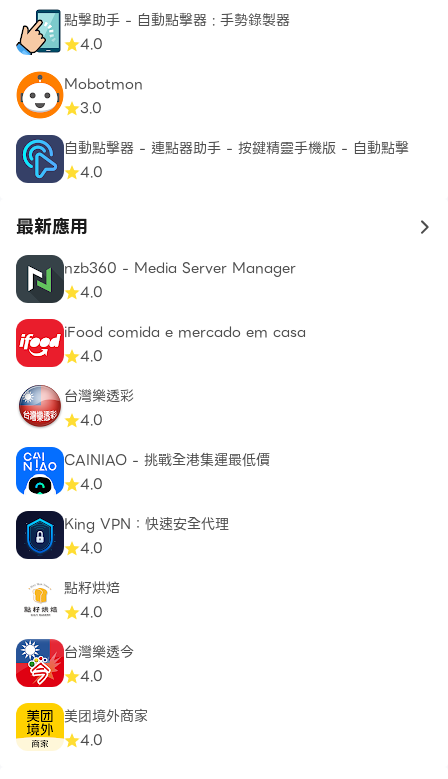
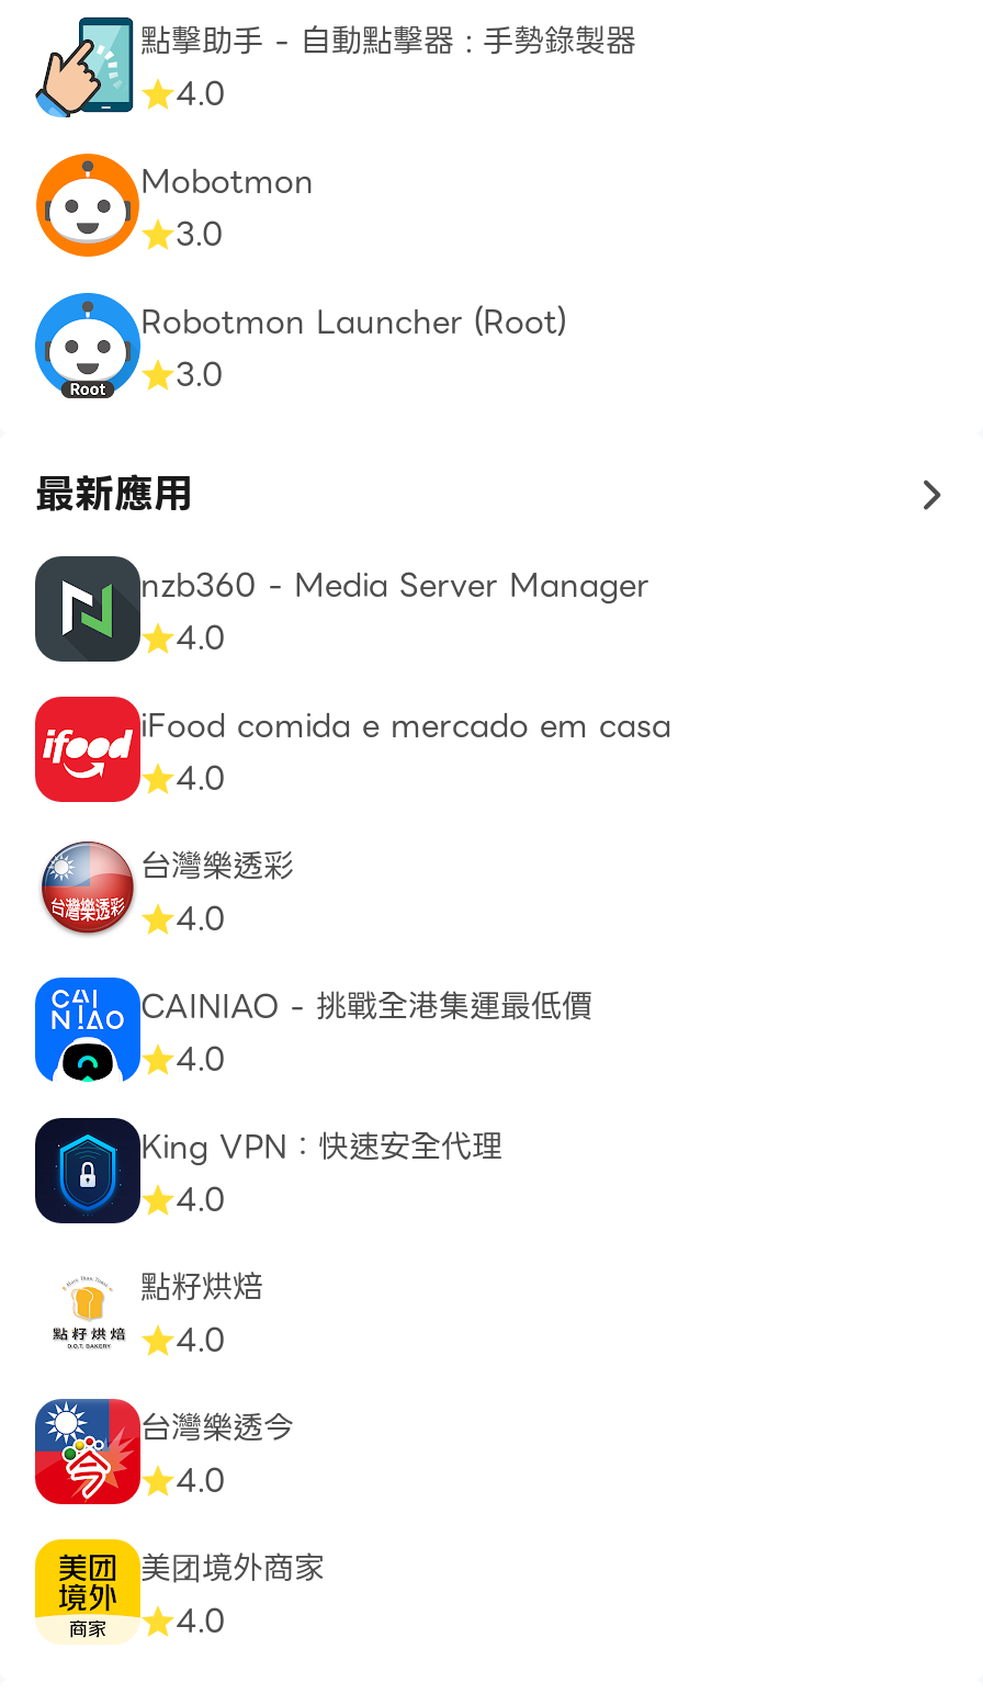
[15,134,409,184] [image] | 自動點擊器 - 連點器助手 - 按鍵精靈手機版 - 自動點擊 | 4.0 -> [33,291,566,399] [image] | Robotmon Launcher (Root) | 3.0

